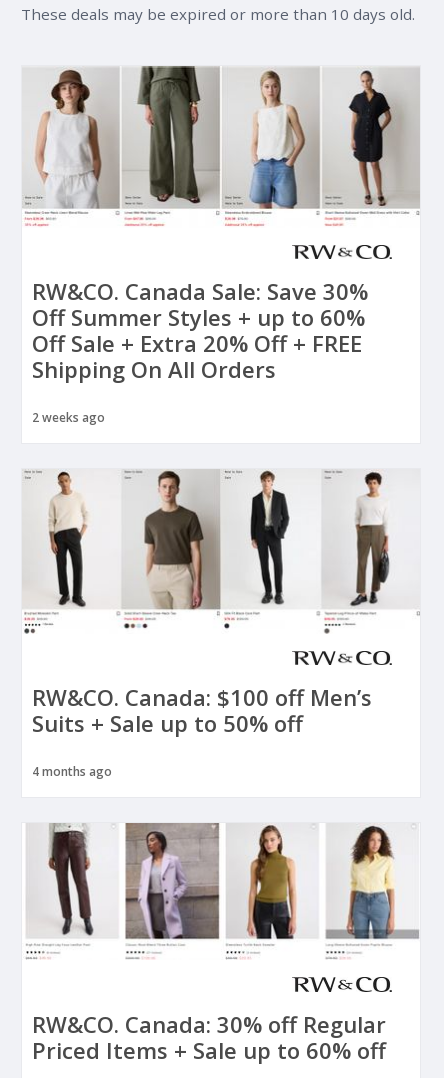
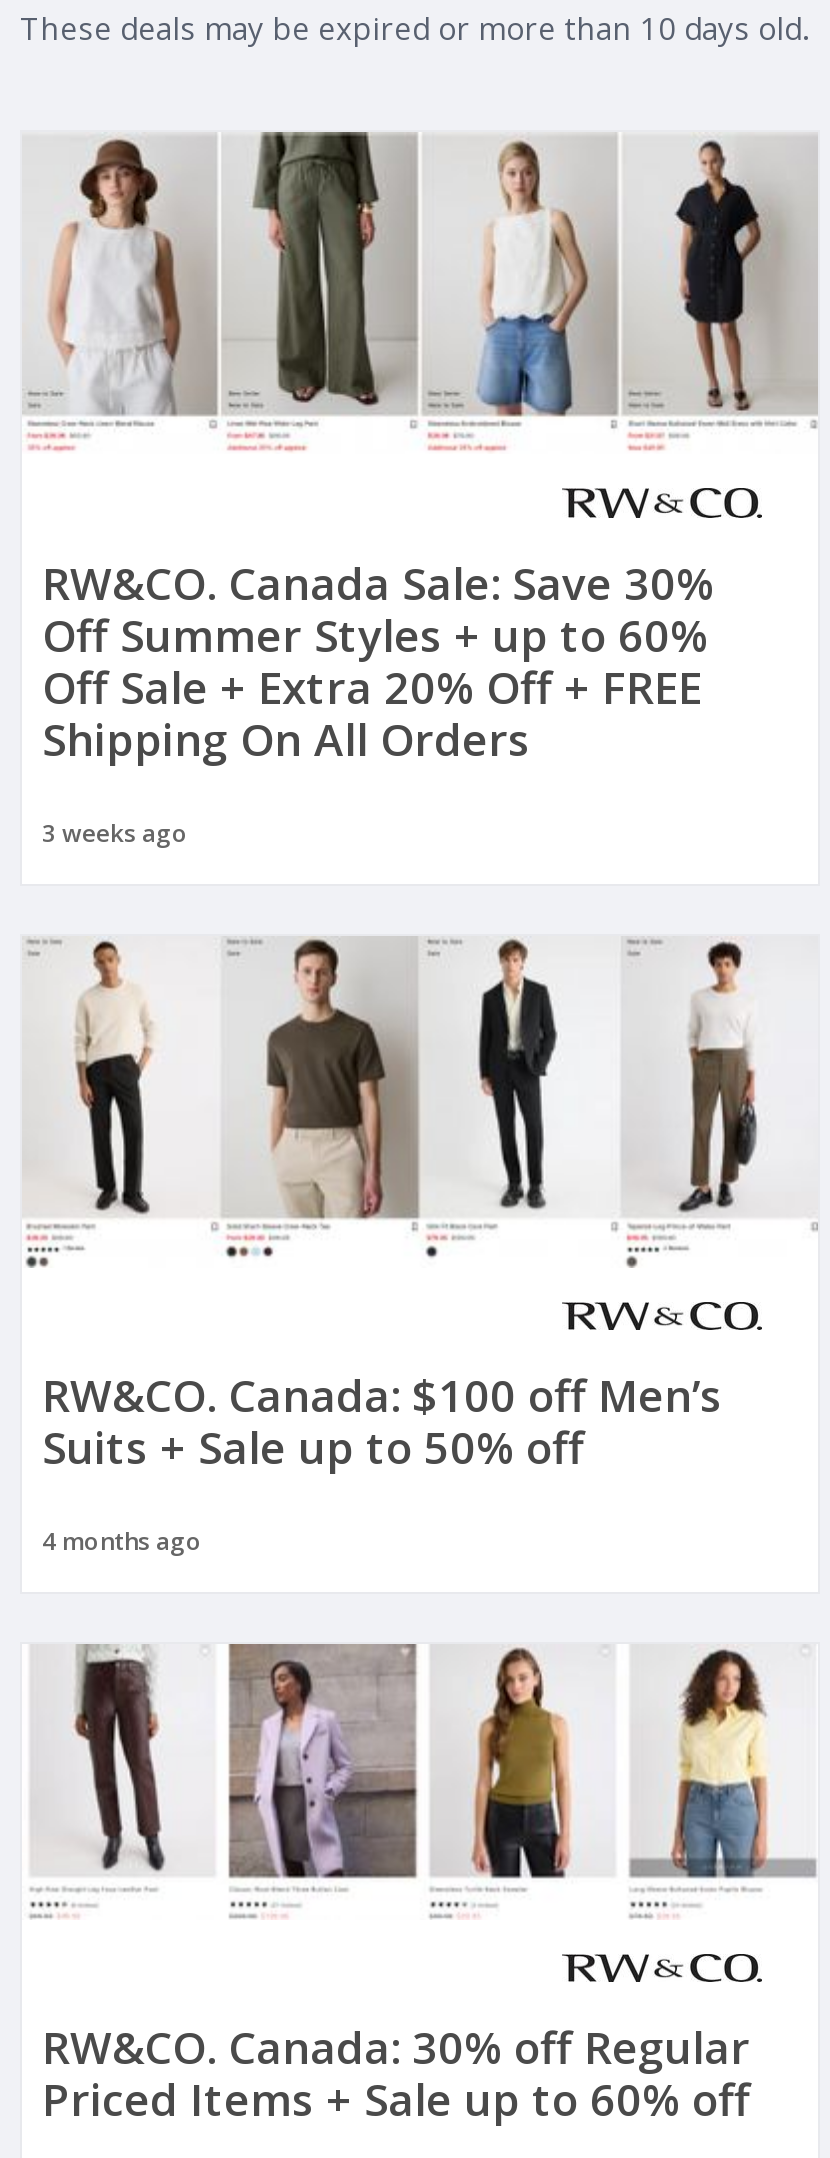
[32,409,105,426] 2 weeks ago -> [42,817,188,851] 3 weeks ago

